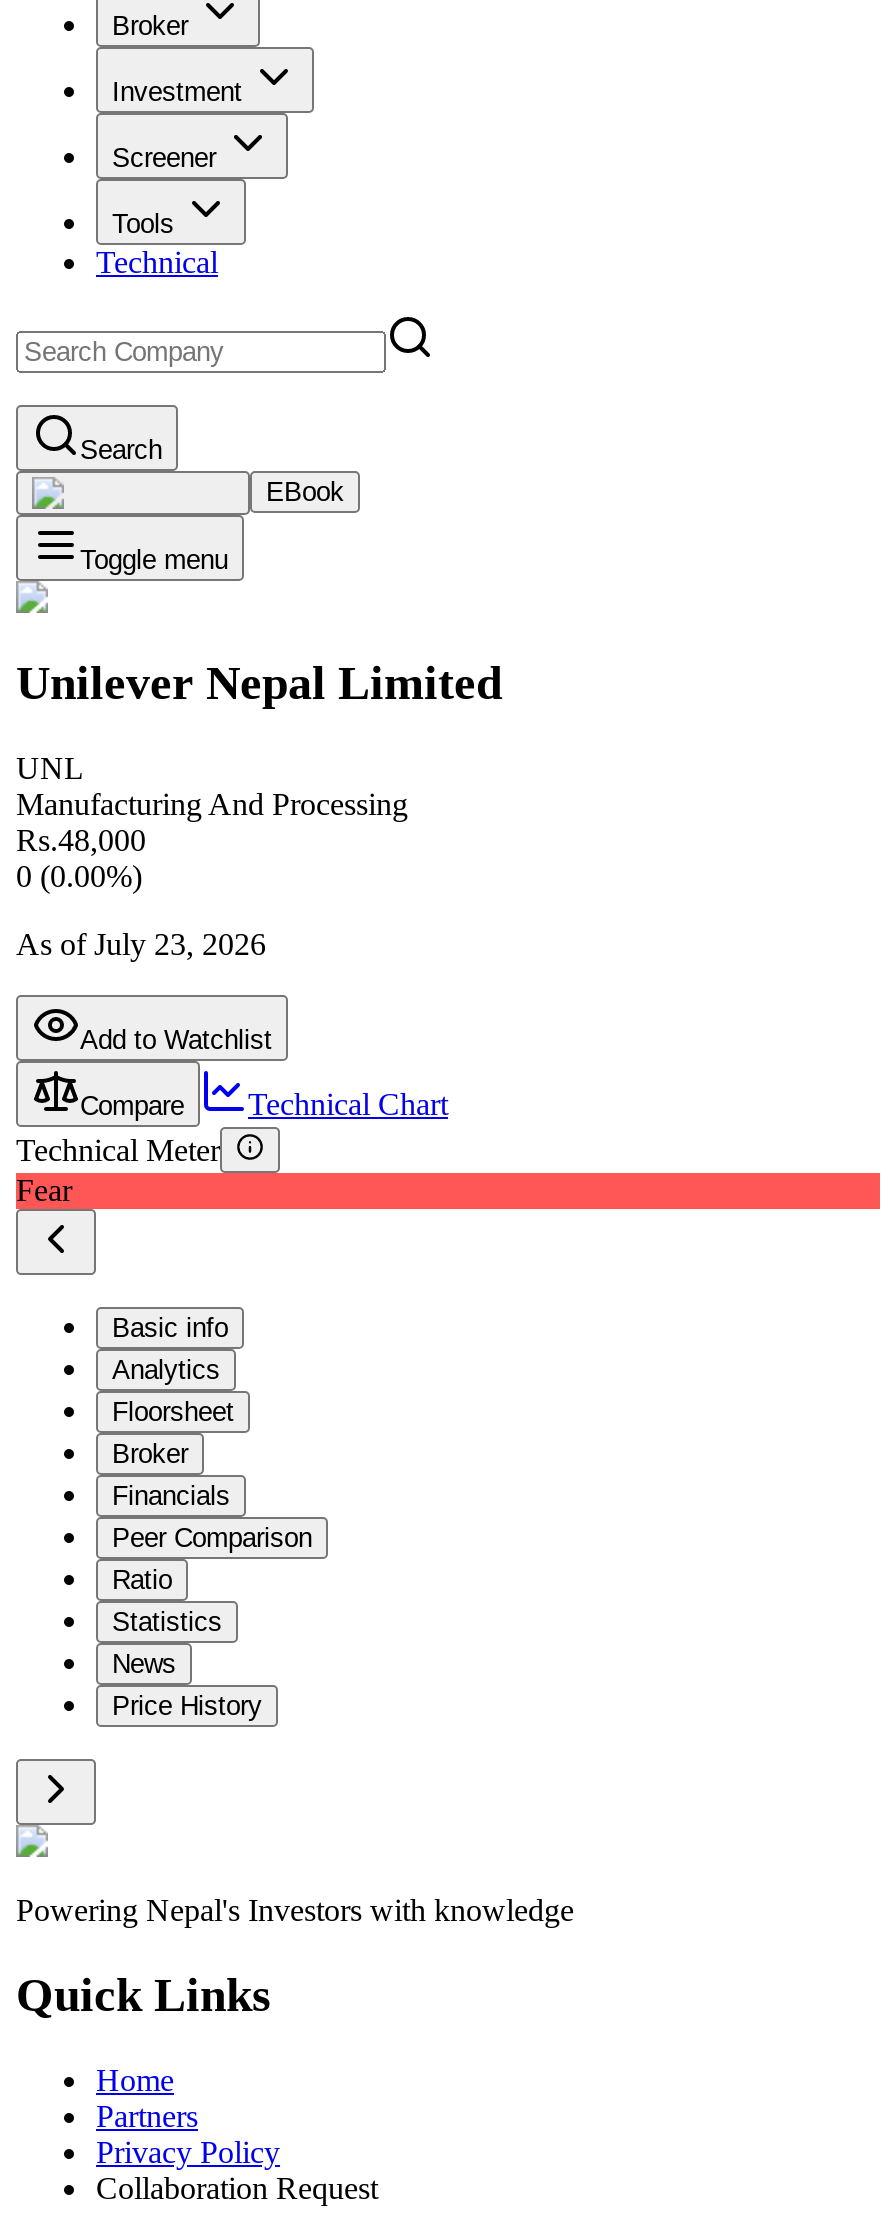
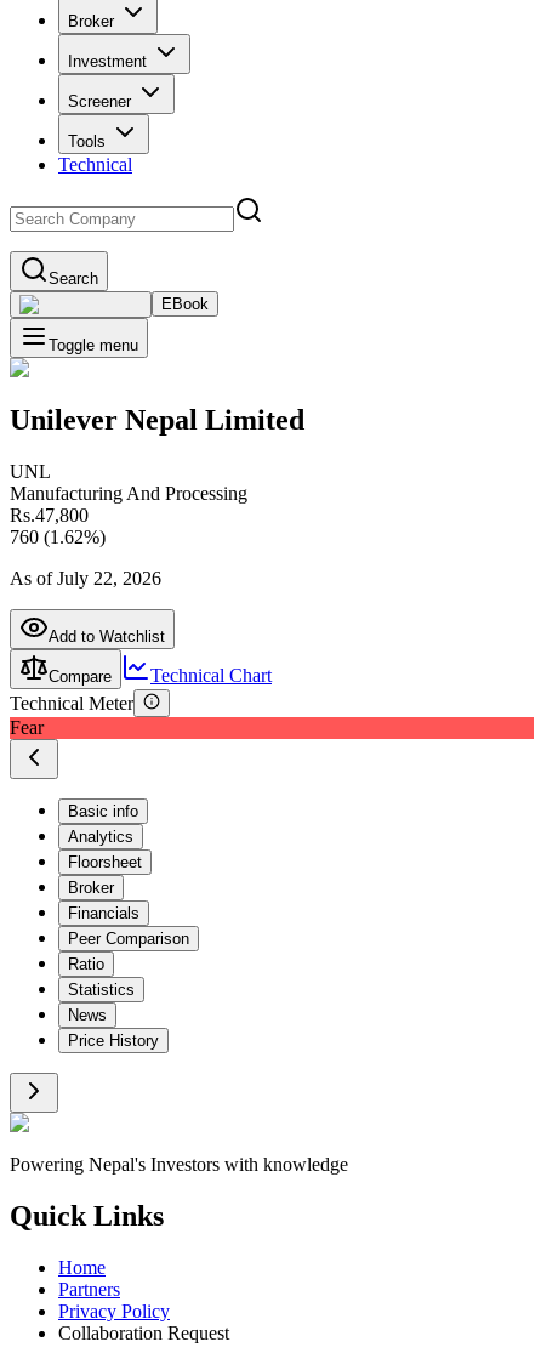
[16,823,146,857] Rs.48,000 -> [10,505,89,525] Rs.47,800
[16,859,142,893] 0 (0.00%) -> [10,526,106,547] 760 (1.62%)
[16,927,266,961] As of July 23, 2026 -> [10,568,161,588] As of July 22, 2026

